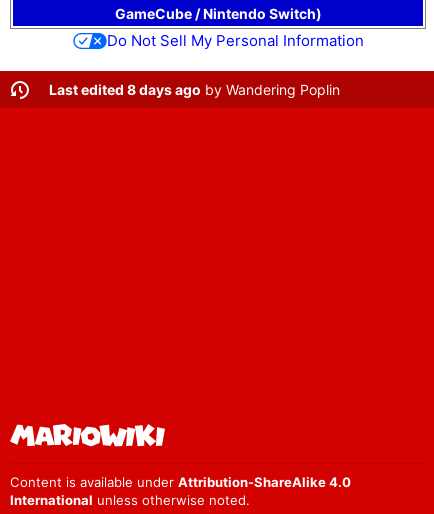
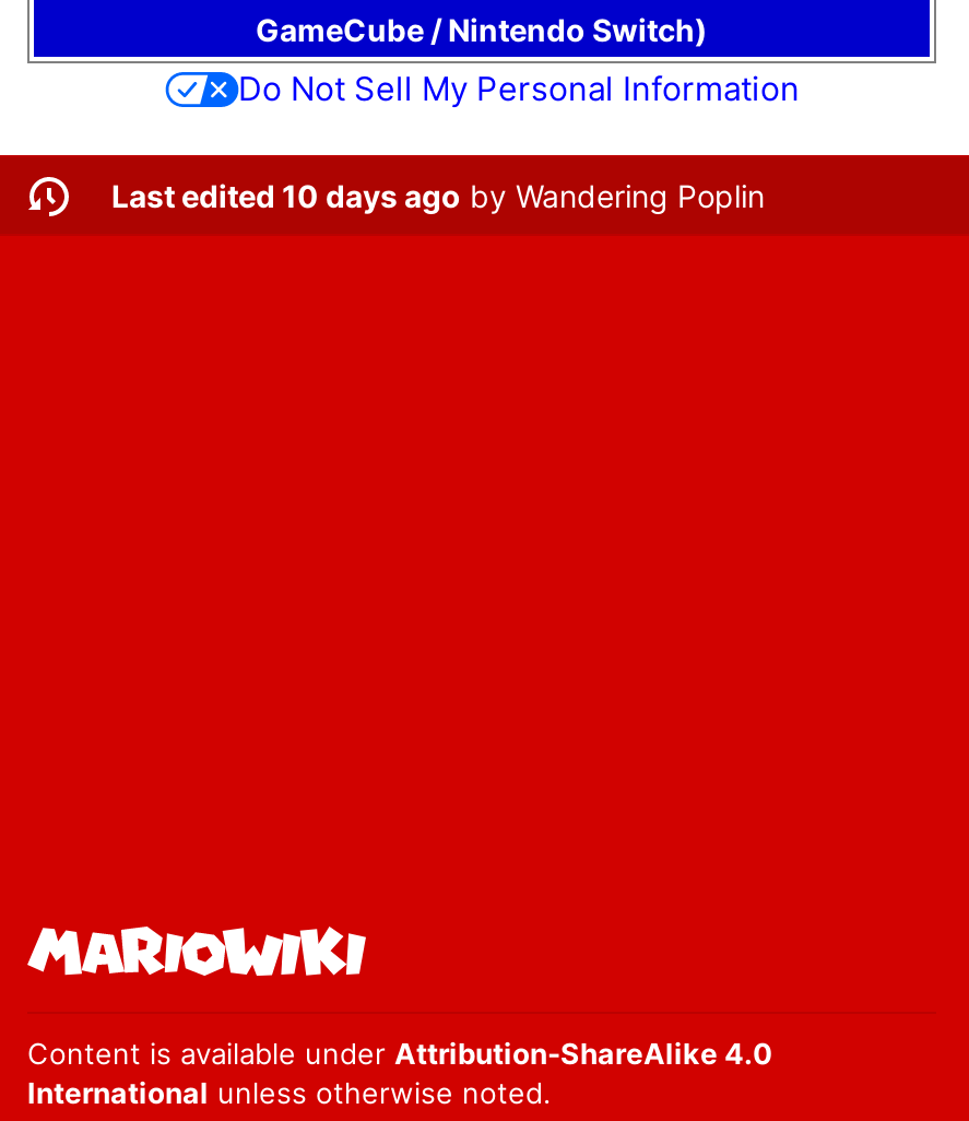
[48,81,339,98] Last edited 8 days ago by Wandering Poplin -> [111,177,765,214] Last edited 10 days ago by Wandering Poplin

